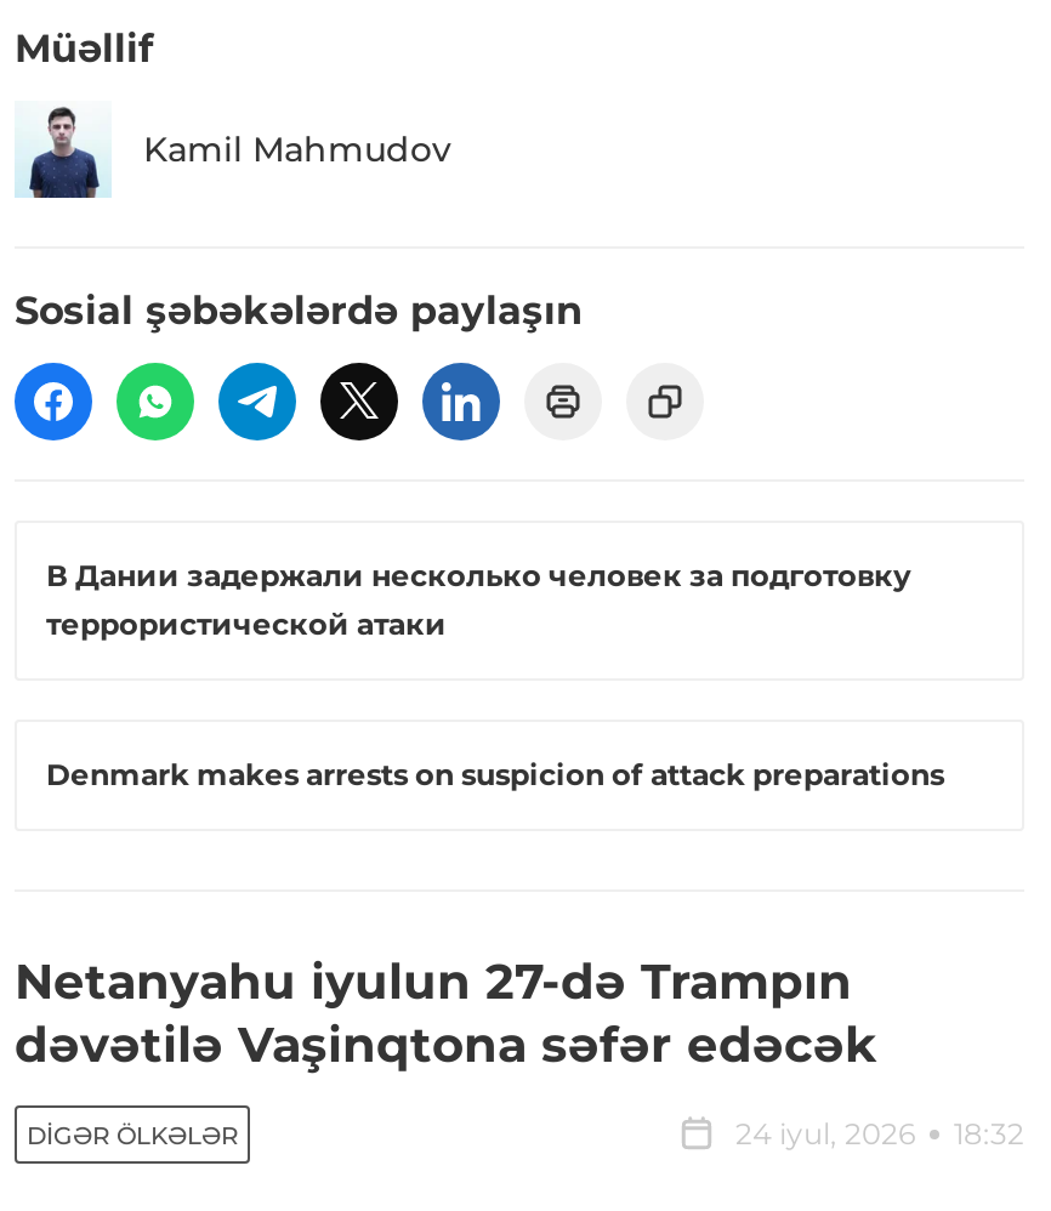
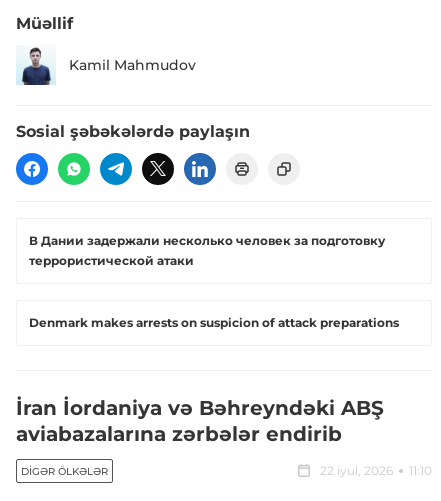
[15,954,876,1075] Netanyahu iyulun 27-də Trampın | dəvətilə Vaşinqtona səfər edəcək -> [16,396,384,446] İran İordaniya və Bəhreyndəki ABŞ | aviabazalarına zərbələr endirib
[735,1116,1024,1153] 24 iyul, 2026 | 18:32 -> [320,463,432,478] 22 iyul, 2026 | 11:10

